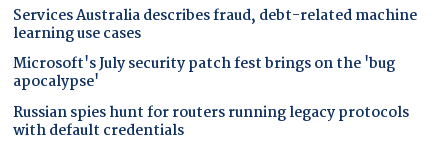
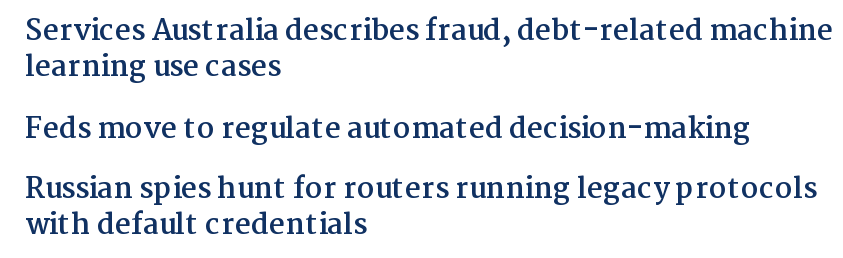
[13,52,395,94] Microsoft's July security patch fest brings on the 'bug | apocalypse' -> [25,105,751,153] Feds move to regulate automated decision-making

